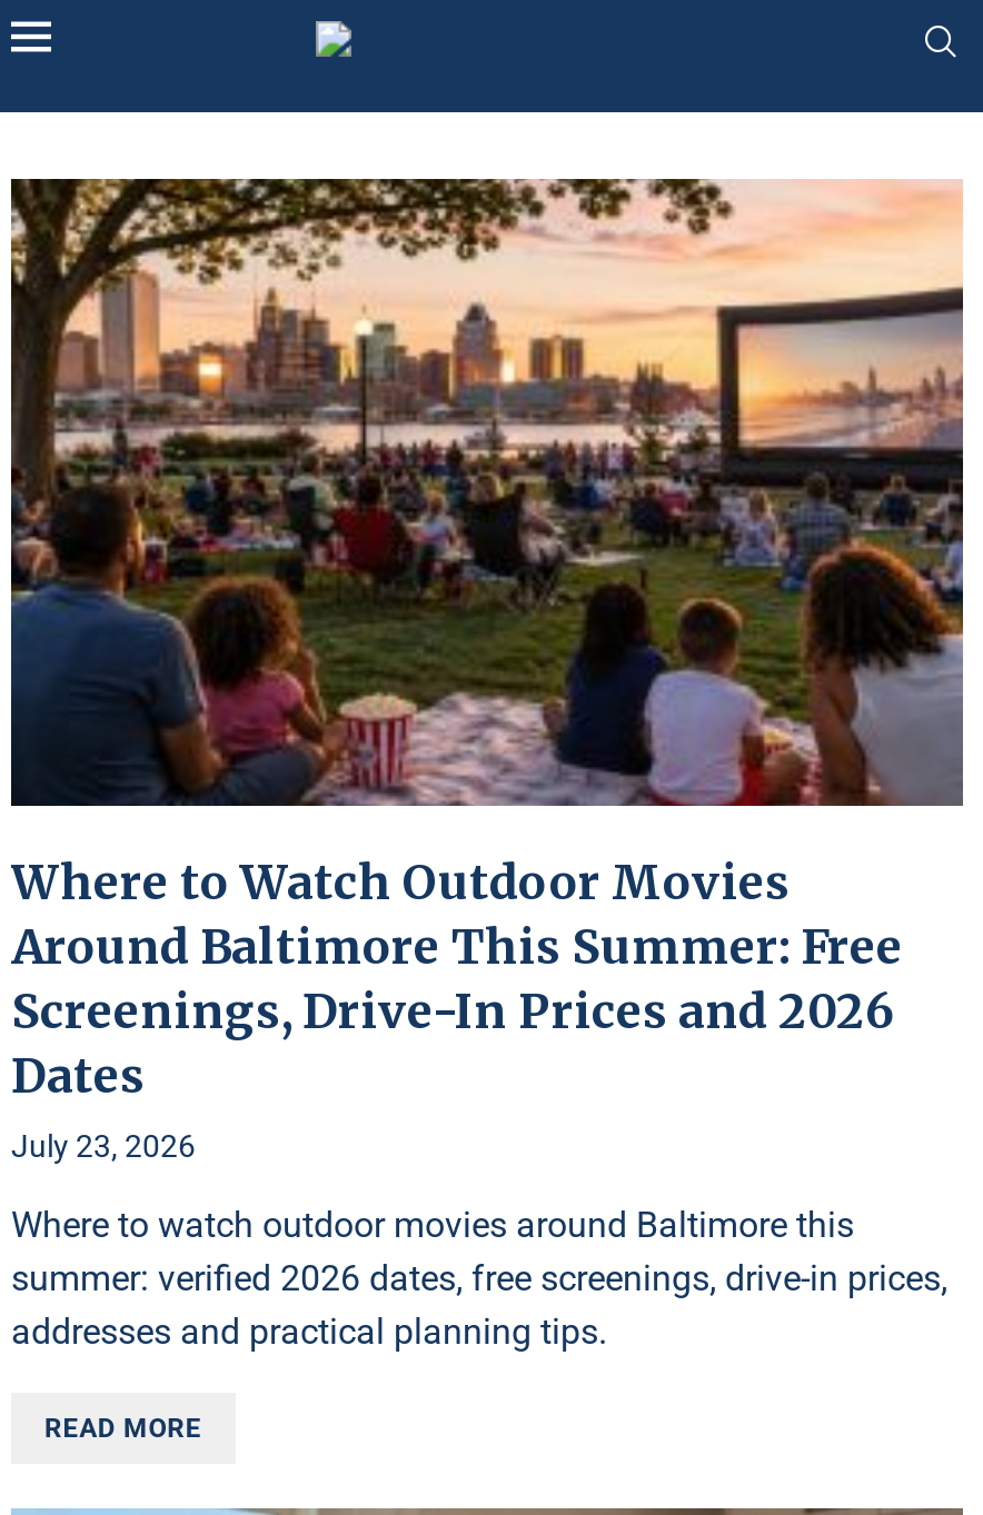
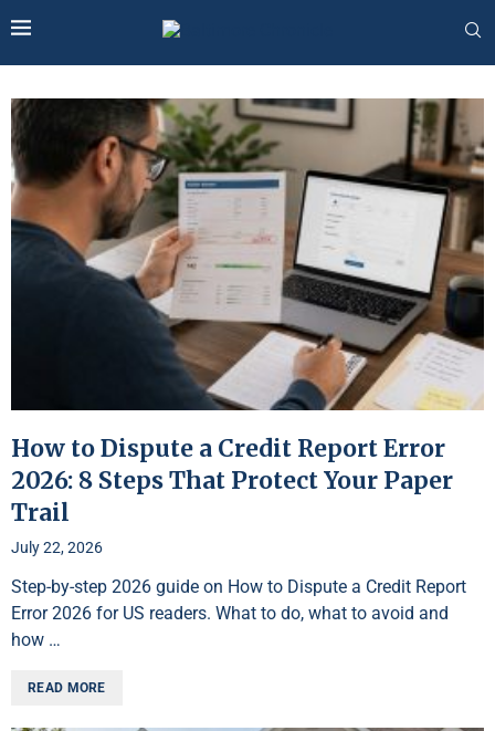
[11,177,965,1165] [image] | Where to Watch Outdoor Movies | Around Baltimore This Summer: Free | Screenings, Drive-In Prices and 2026 | Dates | July 23, 2026 -> [11,97,485,557] [image] | How to Dispute a Credit Report Error | 2026: 8 Steps That Protect Your Paper | Trail | July 22, 2026
[11,1205,947,1354] Where to watch outdoor movies around Baltimore this | summer: verified 2026 dates, free screenings, drive-in prices, | addresses and practical planning tips. -> [11,577,466,651] Step-by-step 2026 guide on How to Dispute a Credit Report | Error 2026 for US readers. What to do, what to avoid and | how …

